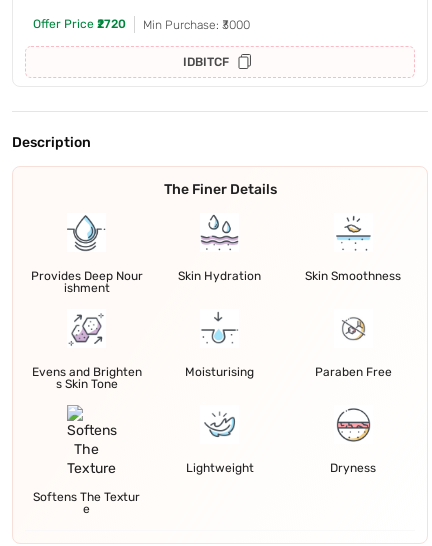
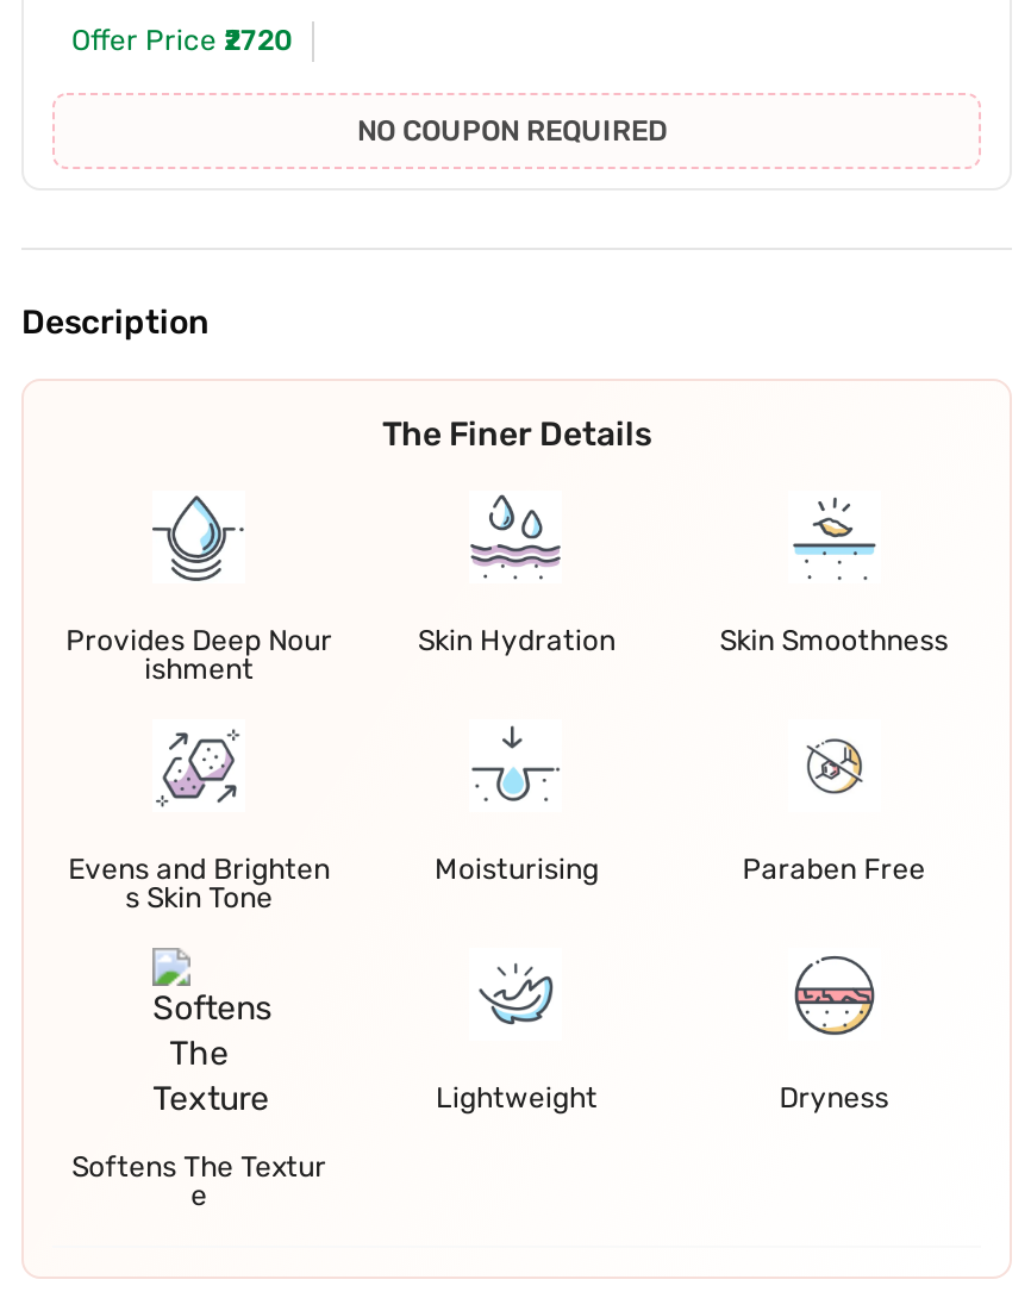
[143,18,250,69] Min Purchase: ₹3000 | IDBITCF -> [357,115,667,148] NO COUPON REQUIRED

